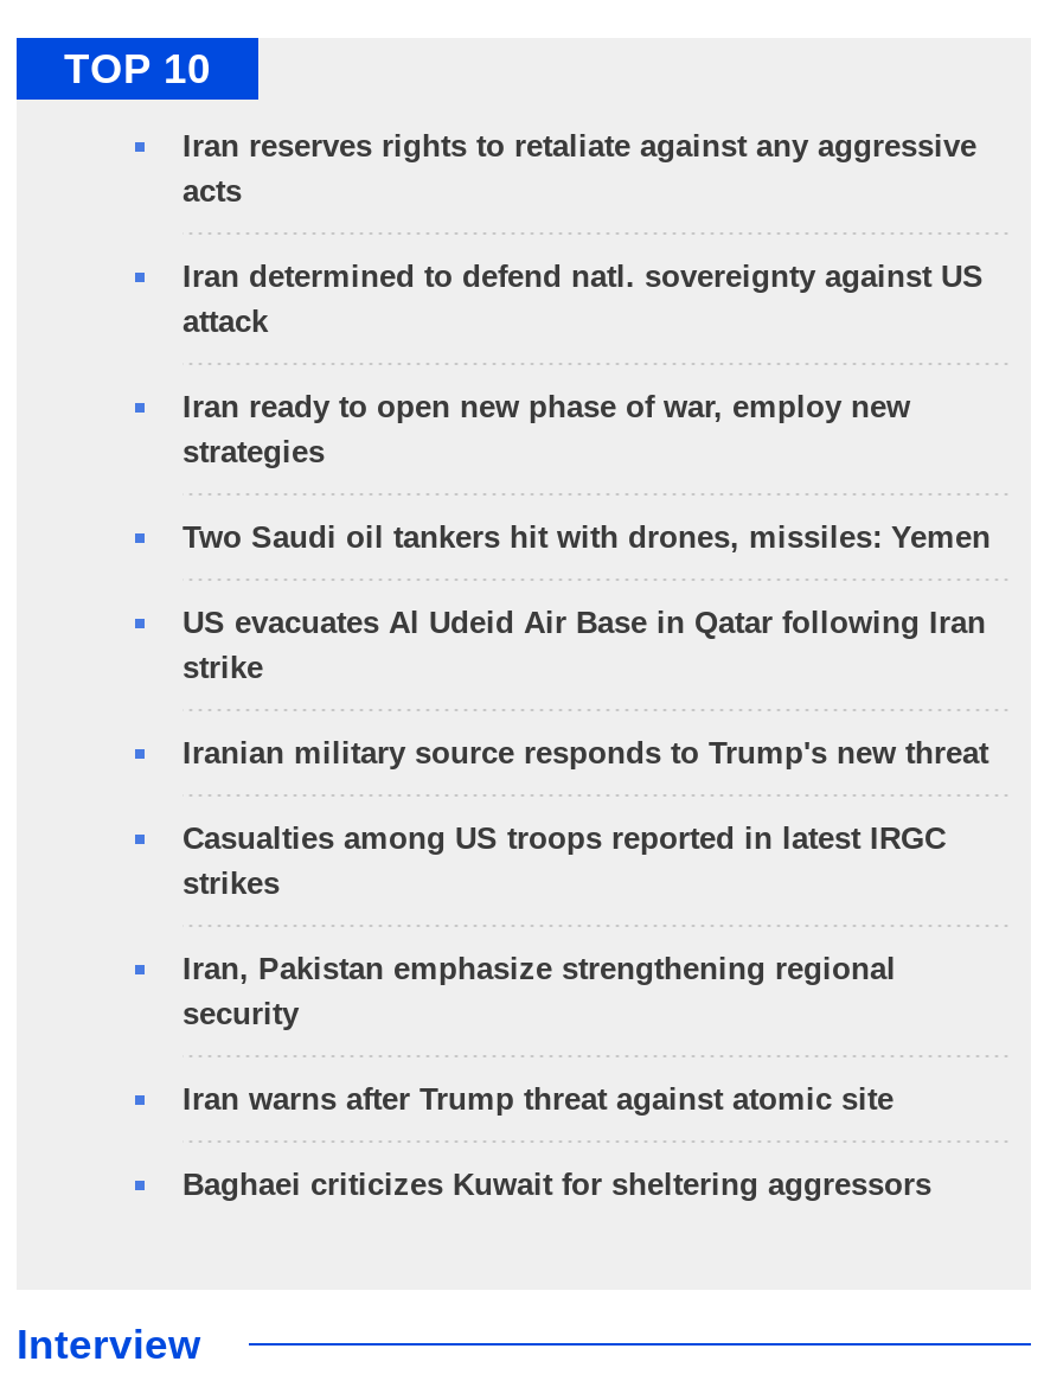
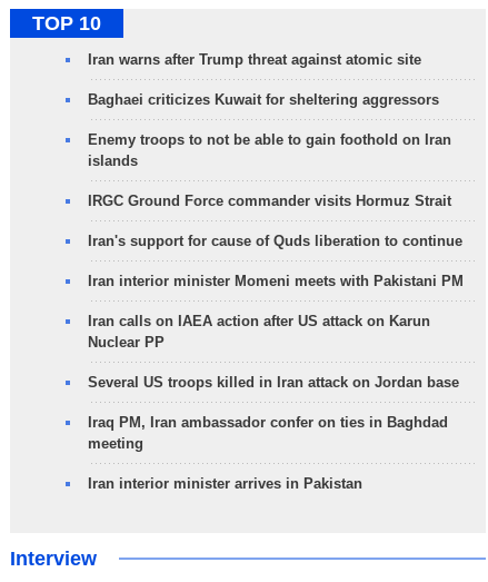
[182,128,991,1031] Iran reserves rights to retaliate against any aggressive | acts | Iran determined to defend natl. sovereignty against US | attack | Iran ready to open new phase of war, employ new | strategies | Two Saudi oil tankers hit with drones, missiles: Yemen | US evacuates Al Udeid Air Base in Qatar following Iran | strike | Iranian military source responds to Trump's new threat | Casualties among US troops reported in latest IRGC | strikes | Iran, Pakistan emphasize strengthening regional | security -> none
moved [182,1081,931,1202] -> [88,52,439,108]: Iran warns after Trump threat against atomic site | Baghaei criticizes Kuwait for sheltering aggressors
none -> [88,132,464,492] Enemy troops to not be able to gain foothold on Iran | islands | IRGC Ground Force commander visits Hormuz Strait | Iran's support for cause of Quds liberation to continue | Iran interior minister Momeni meets with Pakistani PM | Iran calls on IAEA action after US attack on Karun | Nuclear PP | Several US troops killed in Iran attack on Jordan base | Iraq PM, Iran ambassador confer on ties in Baghdad | meeting | Iran interior minister arrives in Pakistan

